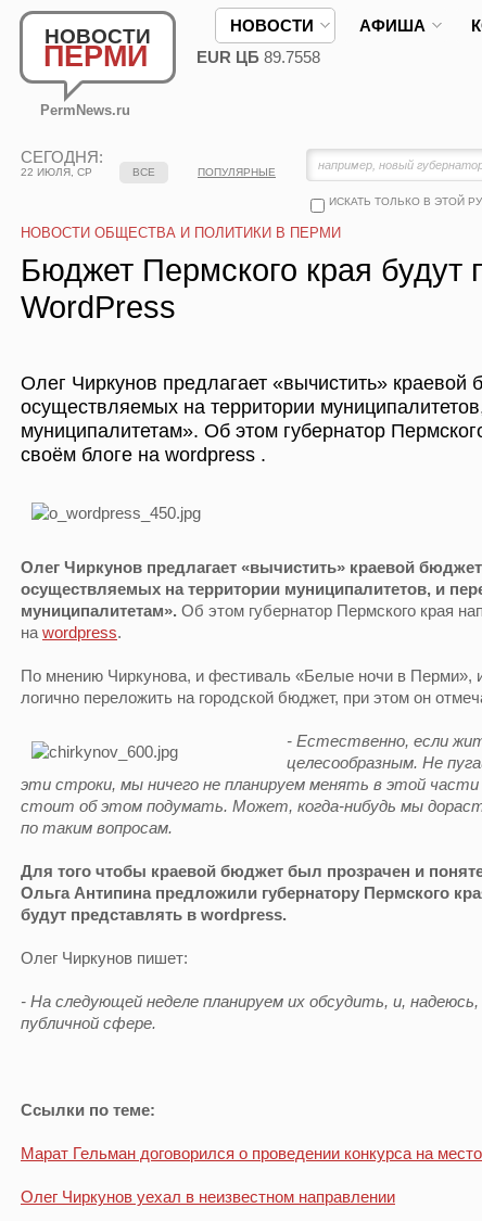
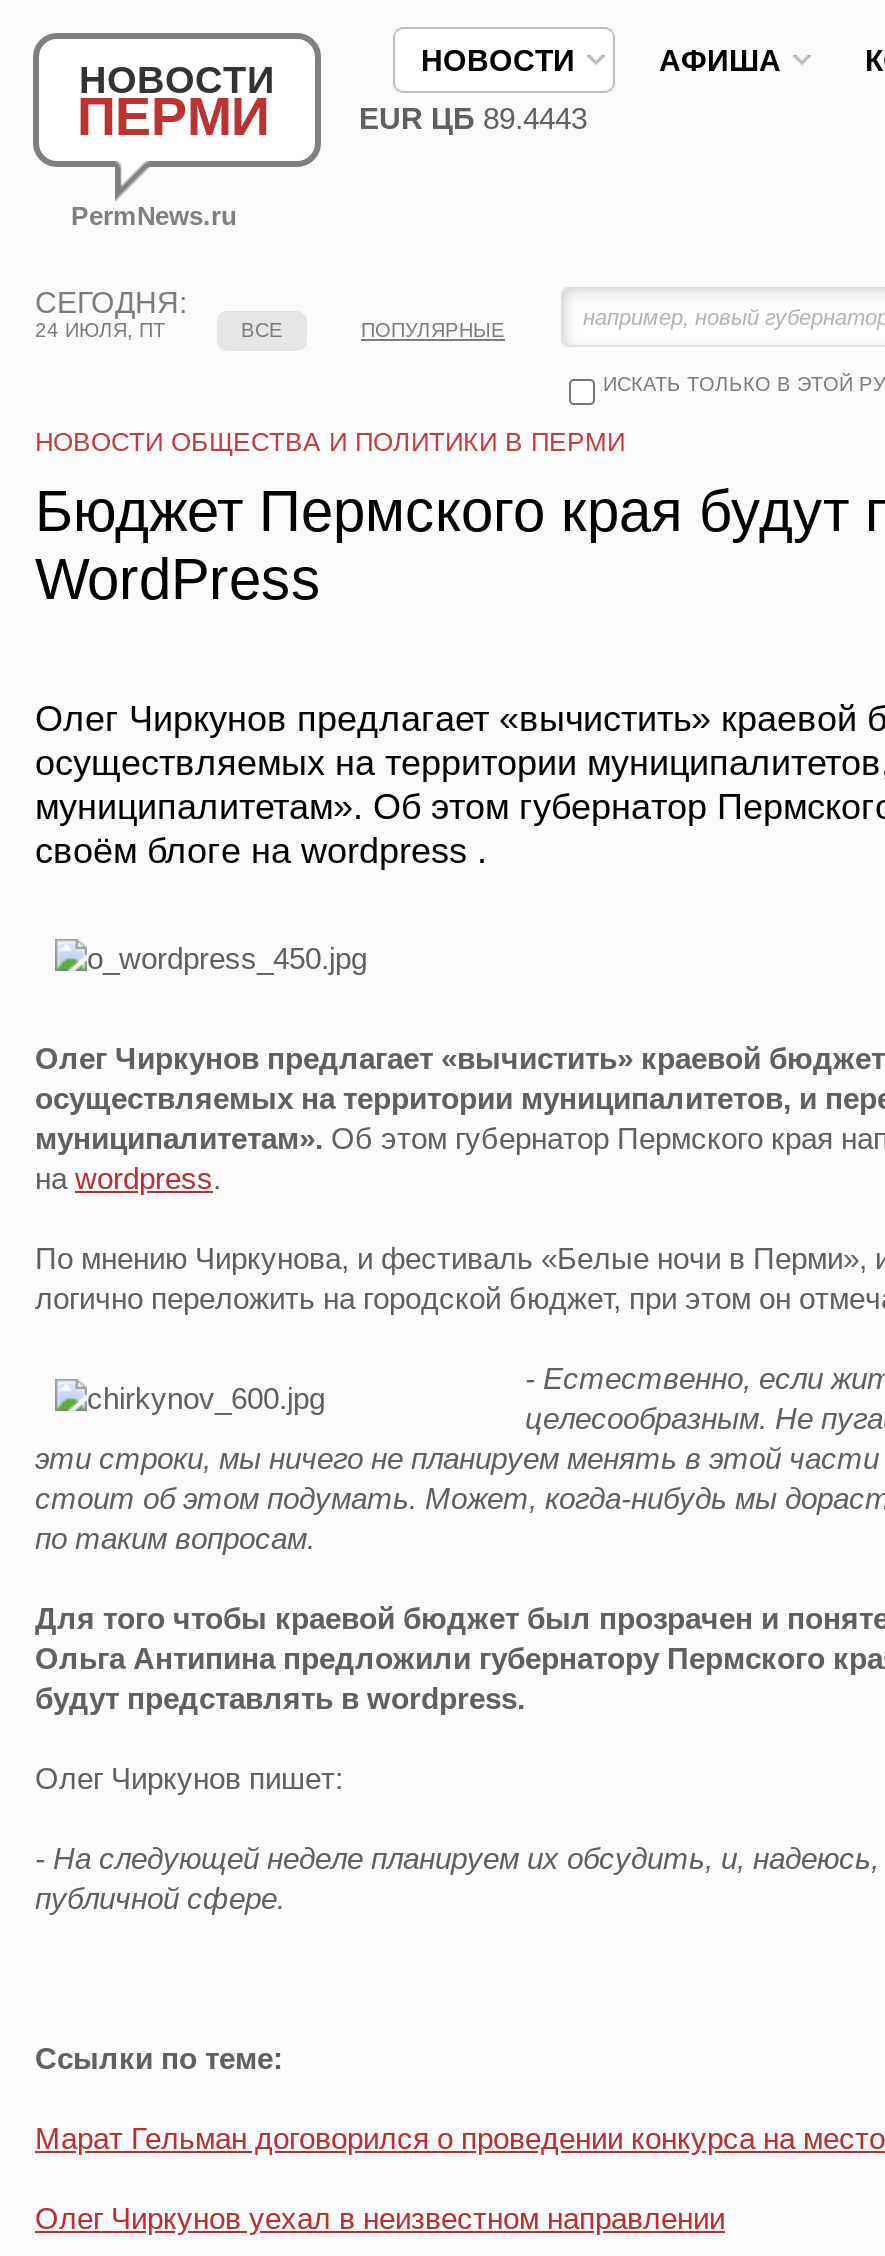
[196,48,320,66] EUR ЦБ 89.7558 -> [359,101,587,135] EUR ЦБ 89.4443
[21,166,92,178] 22 ИЮЛЯ, СР -> [35,319,165,341] 24 ИЮЛЯ, ПТ

